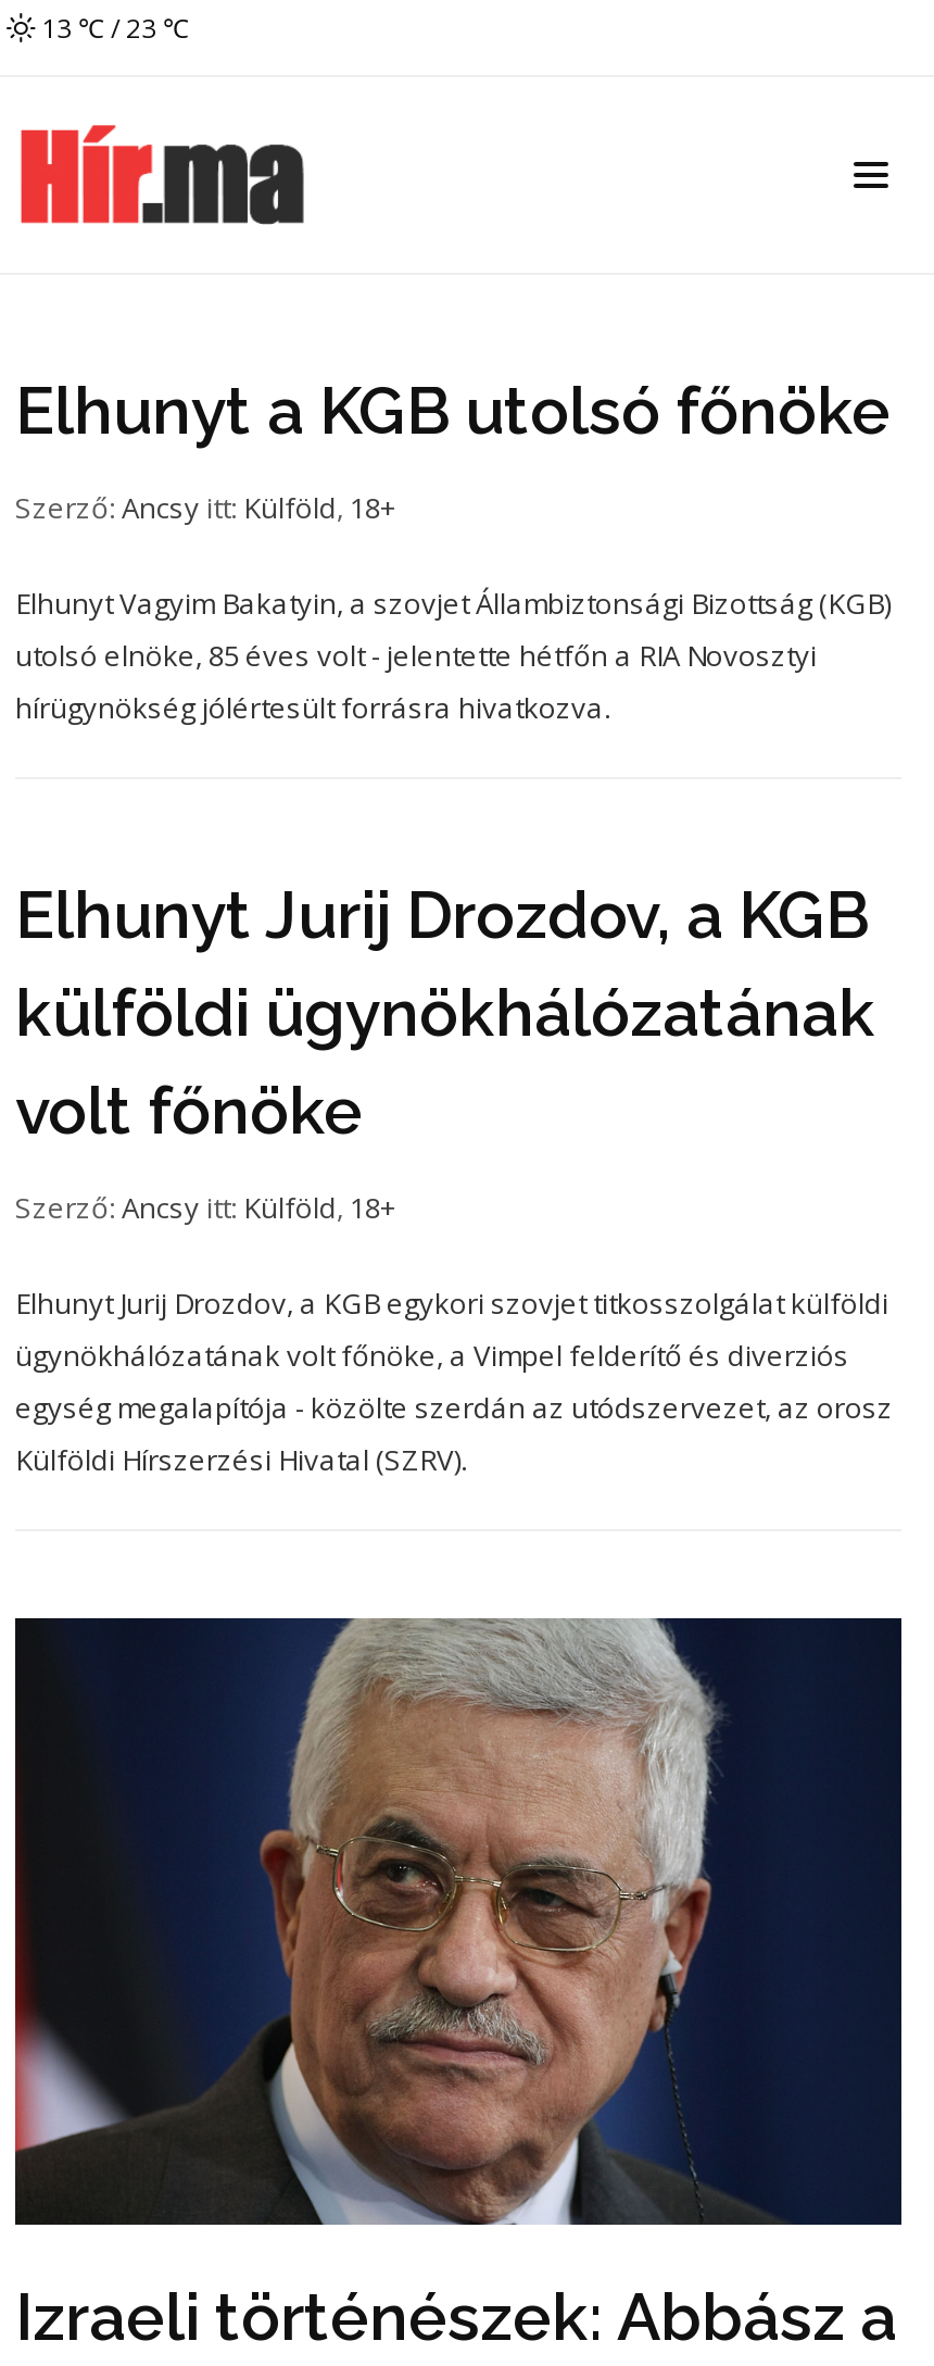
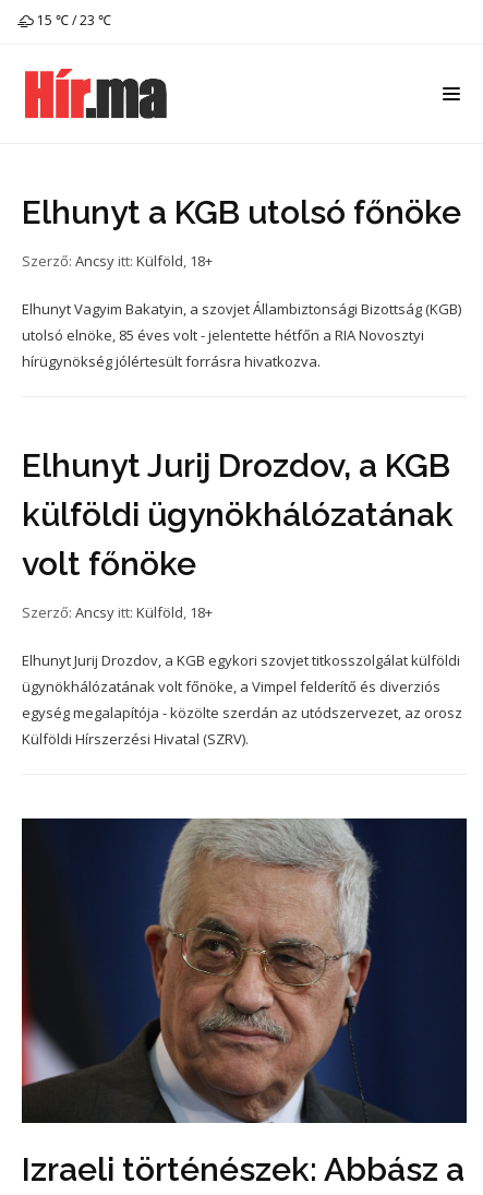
[35,10,189,47] 13 ℃ / 23 ℃ -> [34,11,111,29] 15 ℃ / 23 ℃

